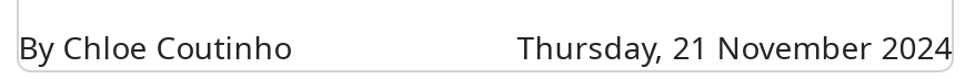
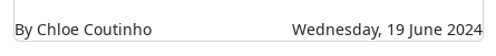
[517,26,952,68] Thursday, 21 November 2024 -> [292,19,483,40] Wednesday, 19 June 2024

